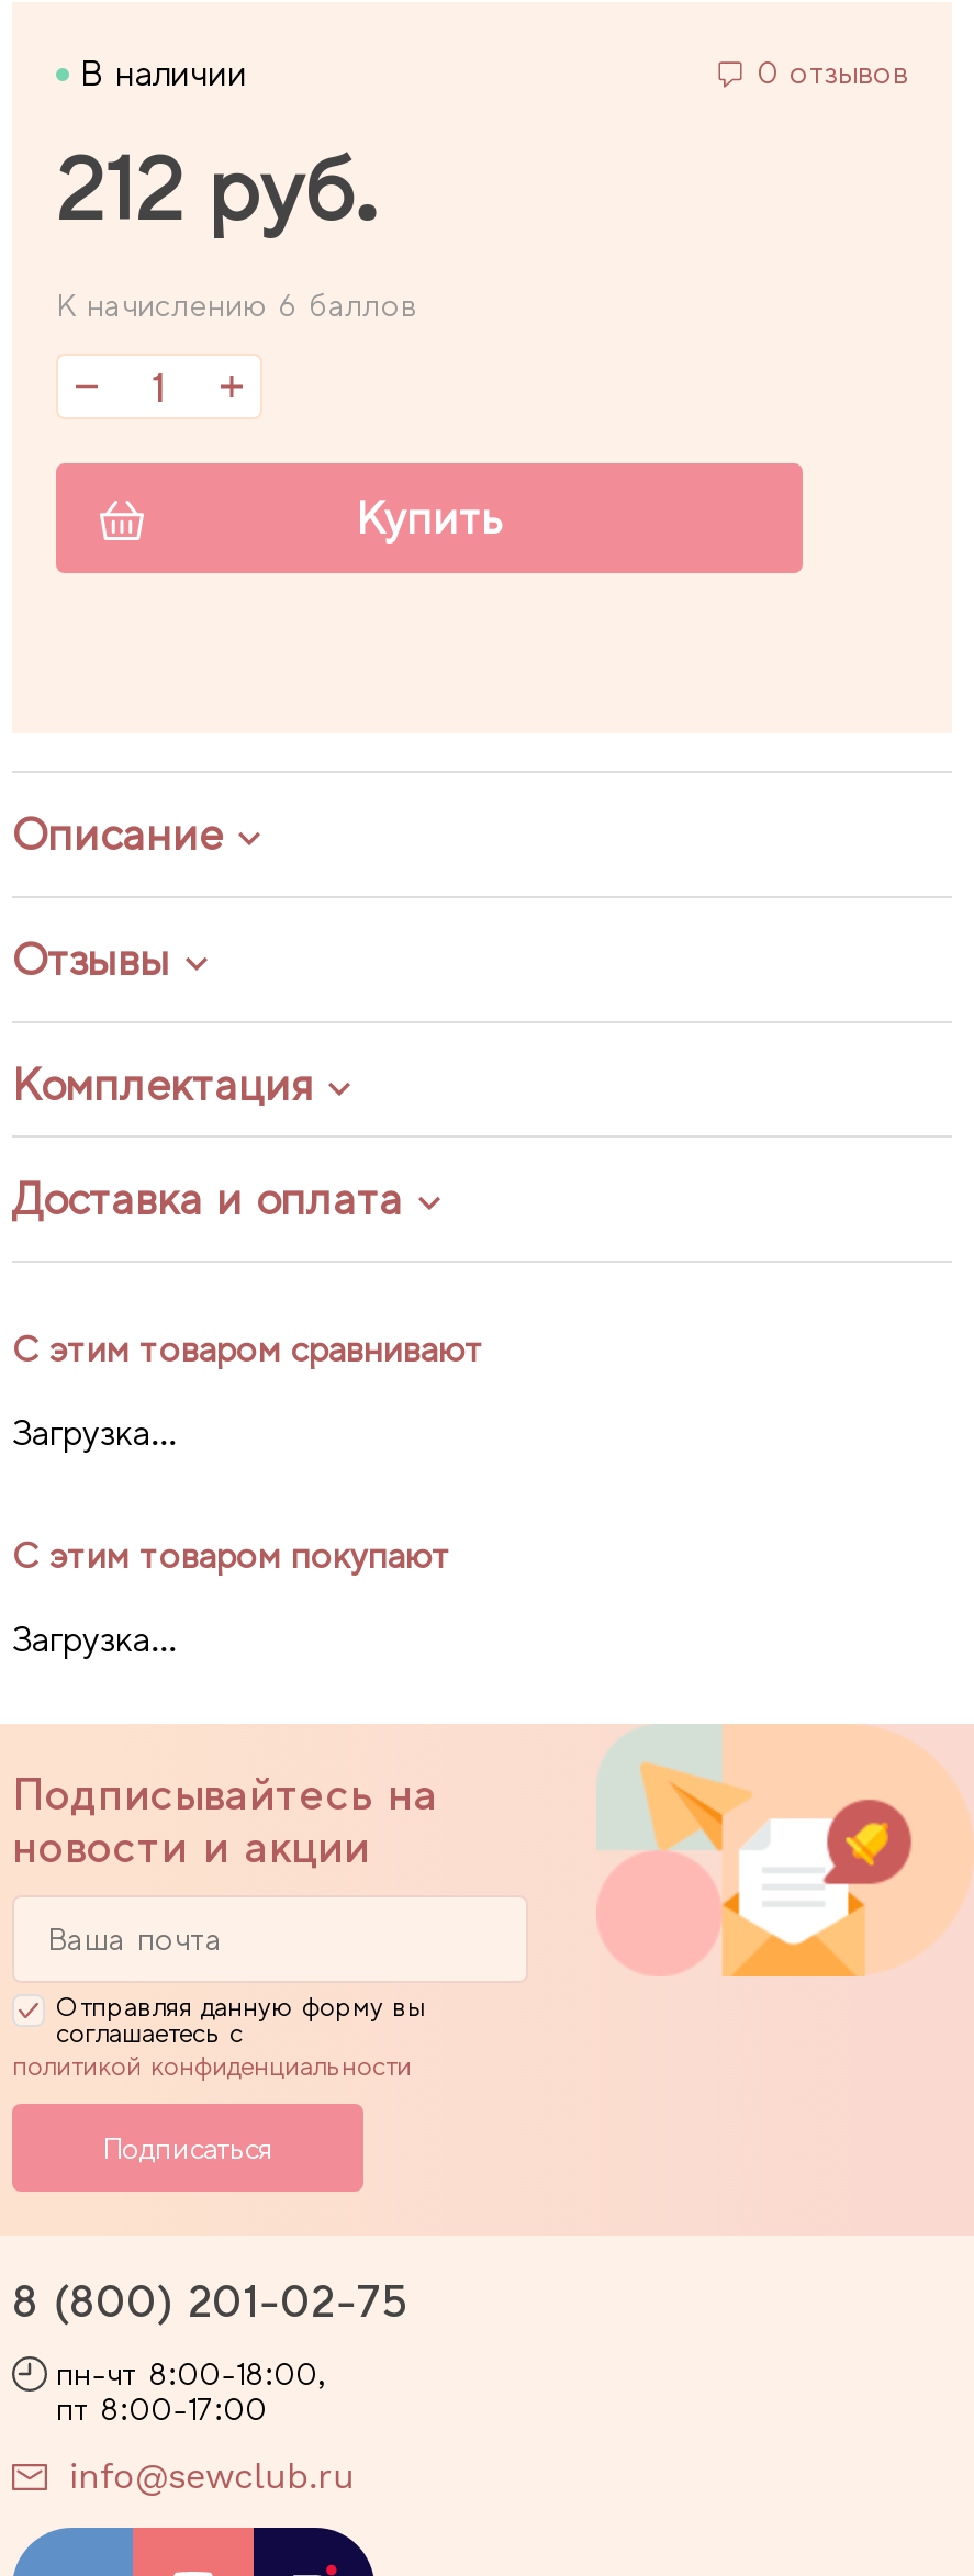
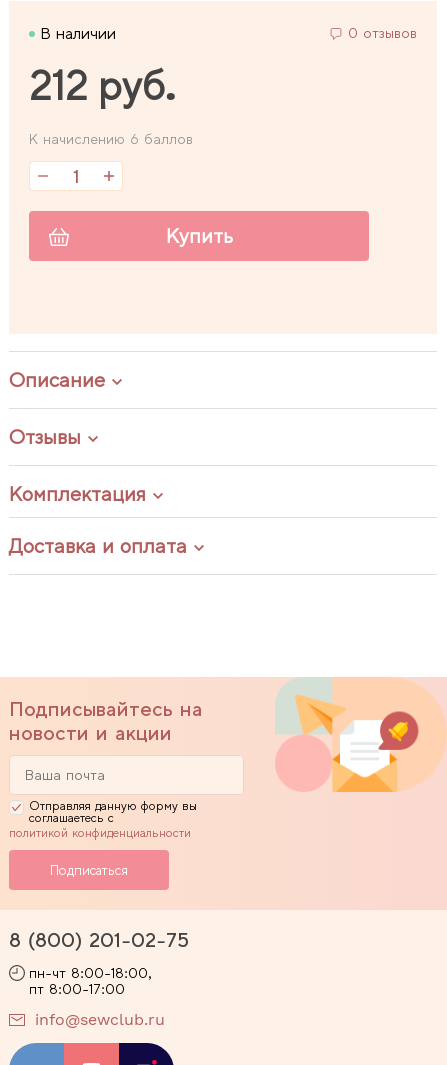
[12,1329,484,1660] С этим товаром сравнивают | Загрузка... | С этим товаром покупают | Загрузка... -> none

